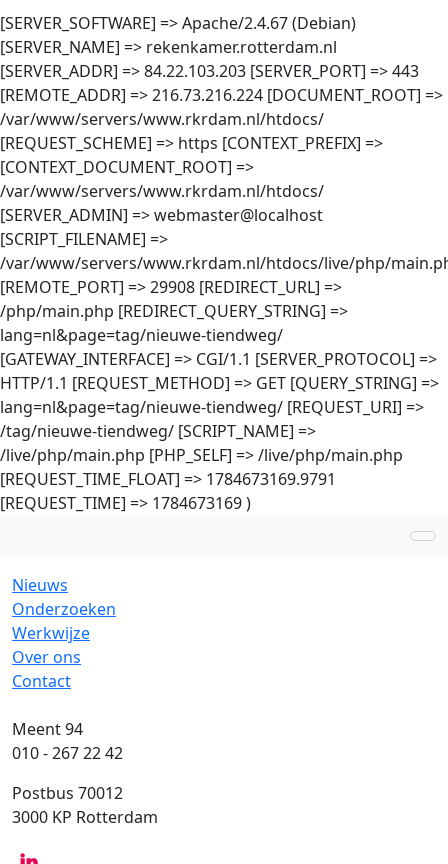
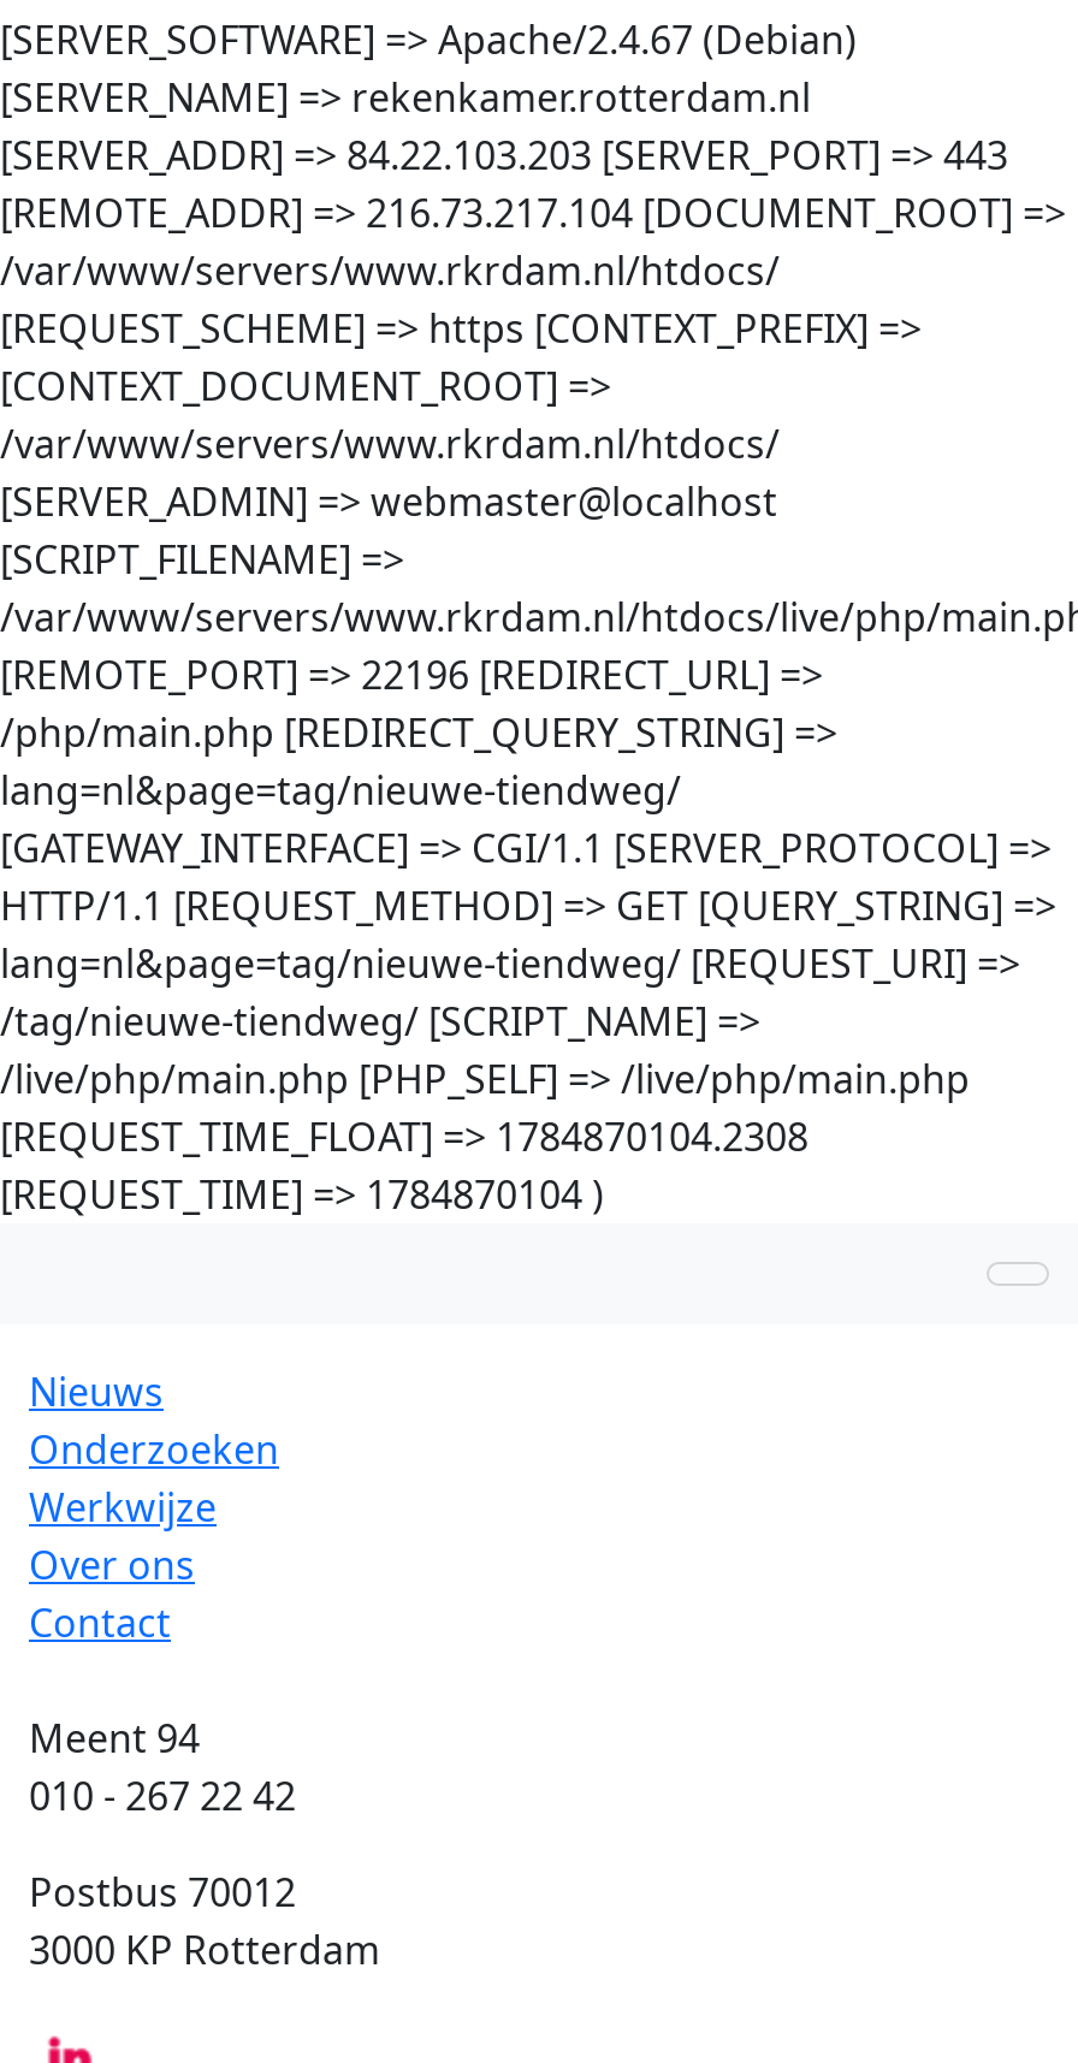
[0,84,443,106] [REMOTE_ADDR] => 216.73.216.224 [DOCUMENT_ROOT] => -> [0,186,1066,239] [REMOTE_ADDR] => 216.73.217.104 [DOCUMENT_ROOT] =>
[0,276,342,298] [REMOTE_PORT] => 29908 [REDIRECT_URL] => -> [0,648,823,701] [REMOTE_PORT] => 22196 [REDIRECT_URL] =>
[0,468,336,490] [REQUEST_TIME_FLOAT] => 1784673169.9791 -> [0,1110,808,1163] [REQUEST_TIME_FLOAT] => 1784870104.2308
[0,492,251,514] [REQUEST_TIME] => 1784673169 ) -> [0,1168,604,1221] [REQUEST_TIME] => 1784870104 )

